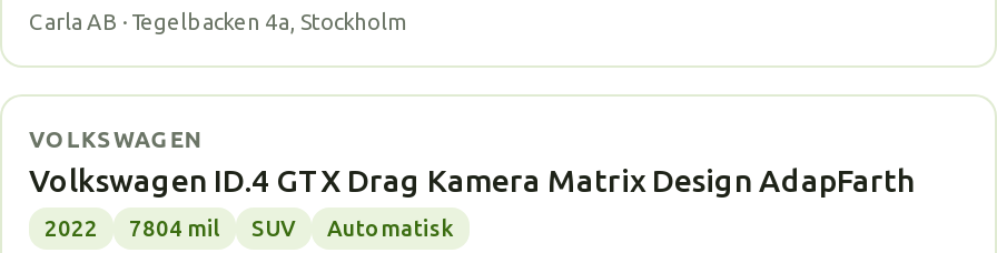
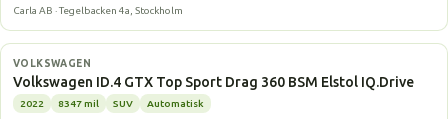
[29,163,915,199] Volkswagen ID.4 GTX Drag Kamera Matrix Design AdapFarth -> [13,74,414,90] Volkswagen ID.4 GTX Top Sport Drag 360 BSM Elstol IQ.Drive
[45,216,454,241] 2022 7804 mil SUV Automatisk -> [20,98,204,109] 2022 8347 mil SUV Automatisk

